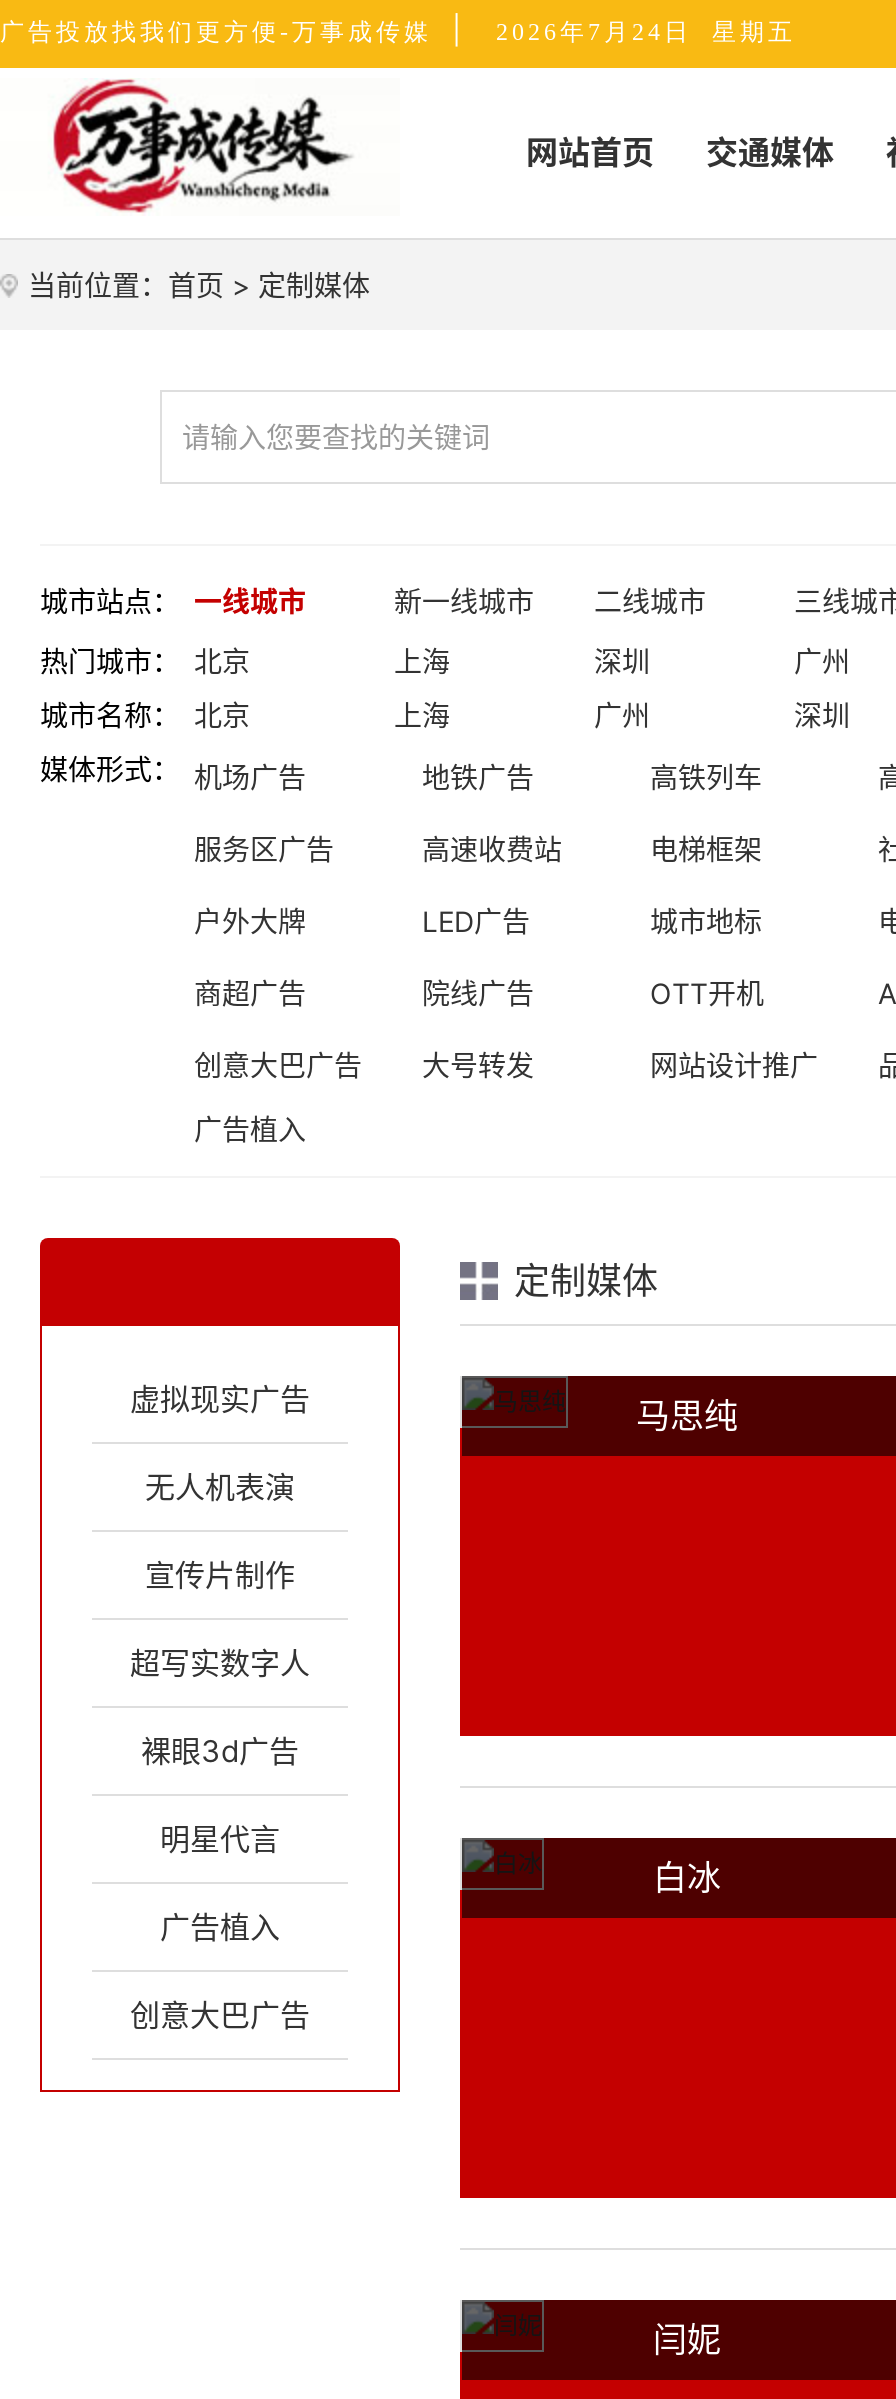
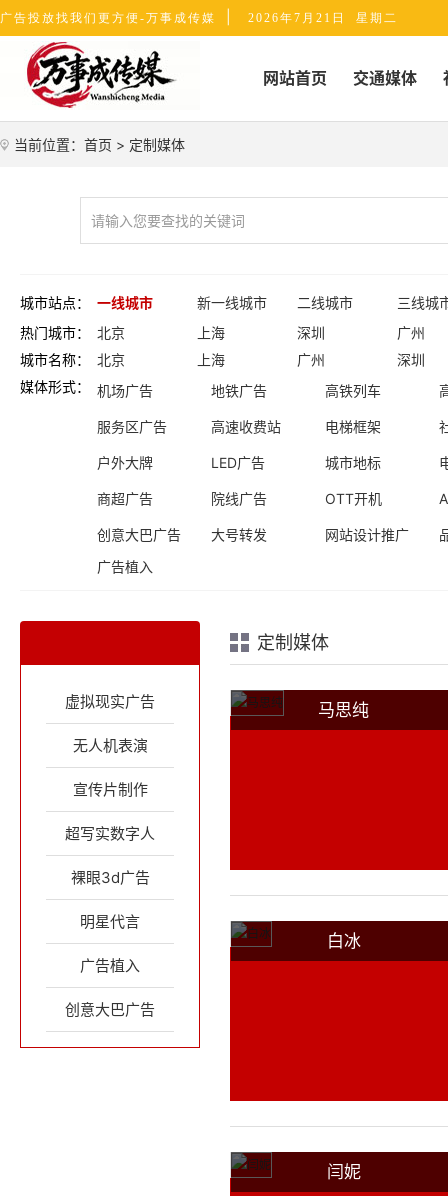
[496,18,796,46] 2026年7月24日 星期五 -> [248,11,398,25] 2026年7月21日 星期二

